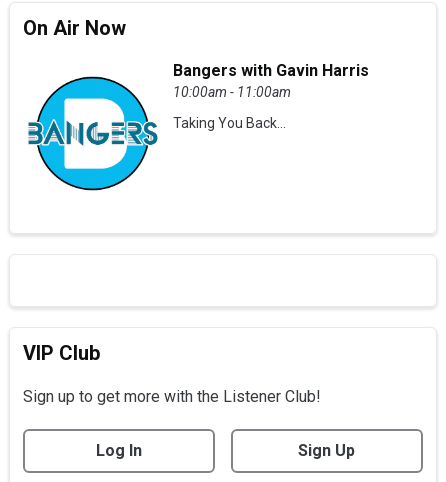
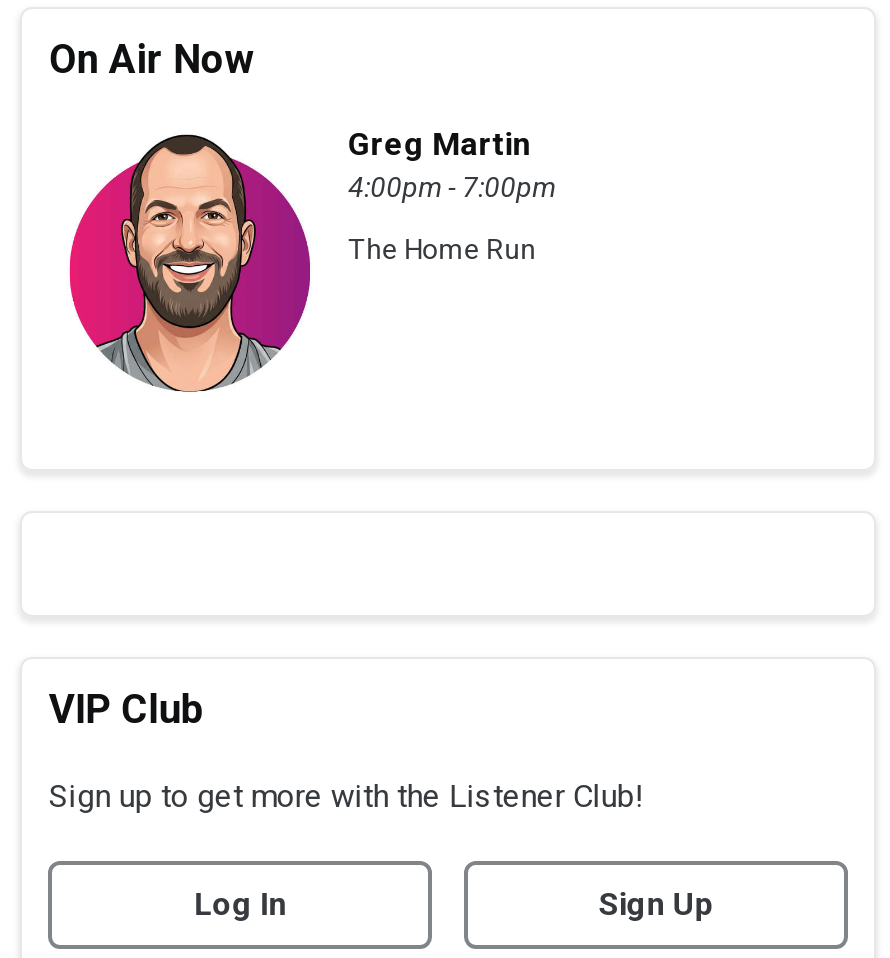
[27,61,369,194] [image] | Bangers with Gavin Harris | 10:00am - 11:00am -> [58,126,556,393] [image] | Greg Martin | 4:00pm - 7:00pm
[173,115,286,131] Taking You Back... -> [348,234,536,266] The Home Run

